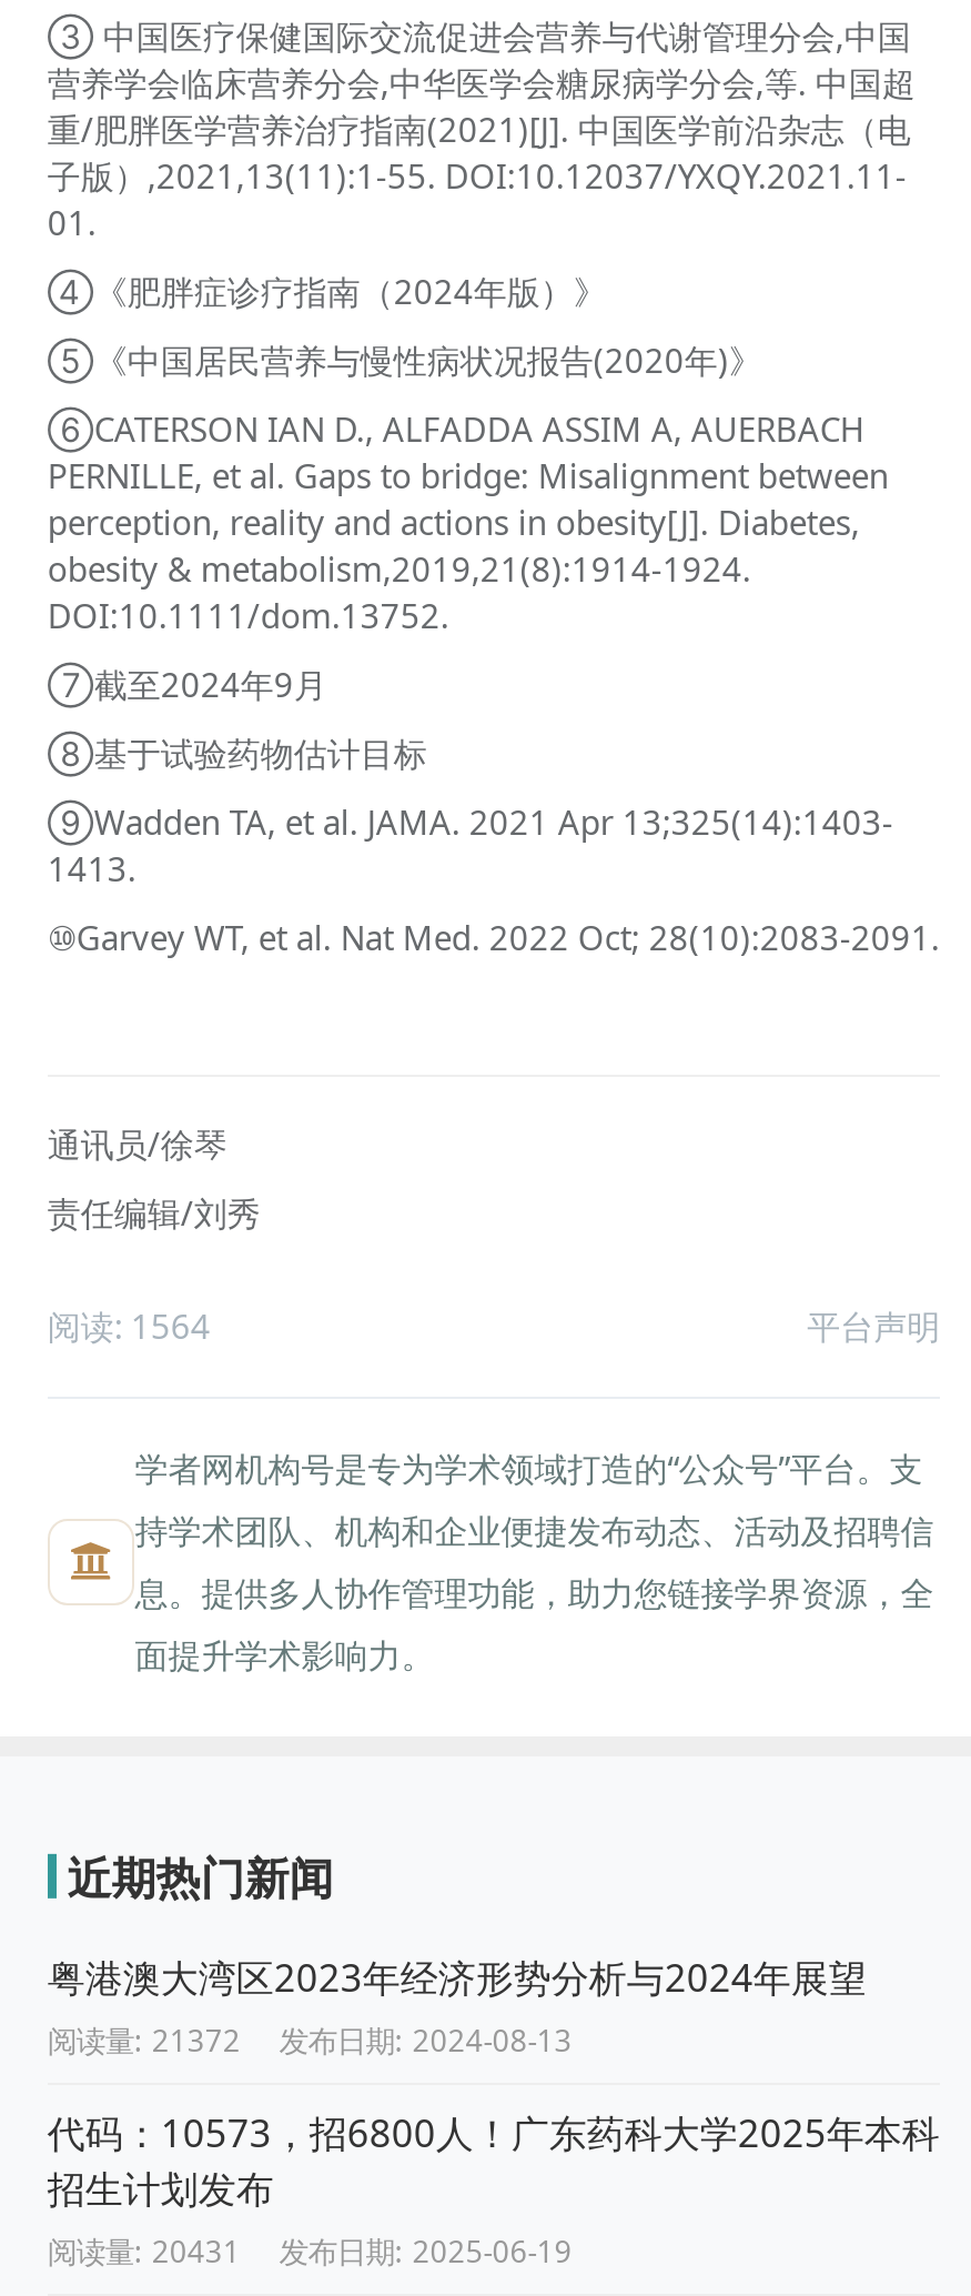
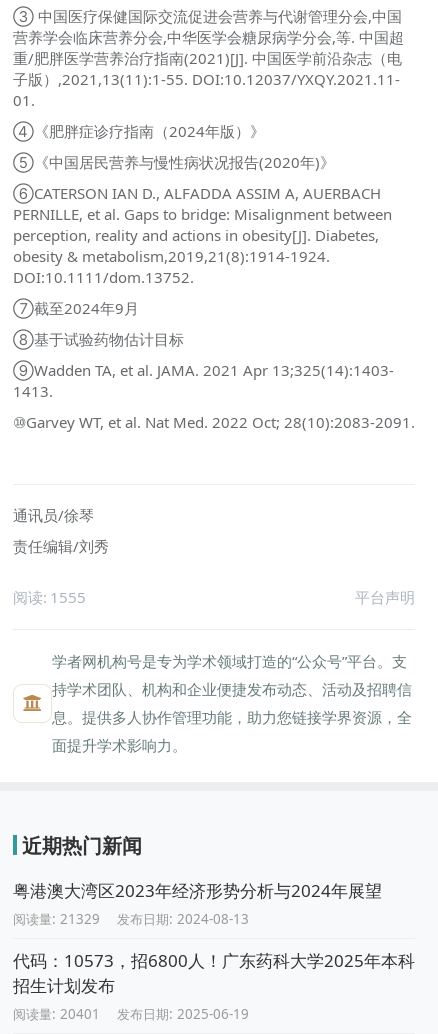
[47,1303,211,1348] 阅读: 1564 -> [13,587,86,607] 阅读: 1555
[47,2021,572,2061] 阅读量: 21372 发布日期: 2024-08-13 -> [13,910,249,928] 阅读量: 21329 发布日期: 2024-08-13
[47,2231,572,2271] 阅读量: 20431 发布日期: 2025-06-19 -> [13,1005,249,1023] 阅读量: 20401 发布日期: 2025-06-19

